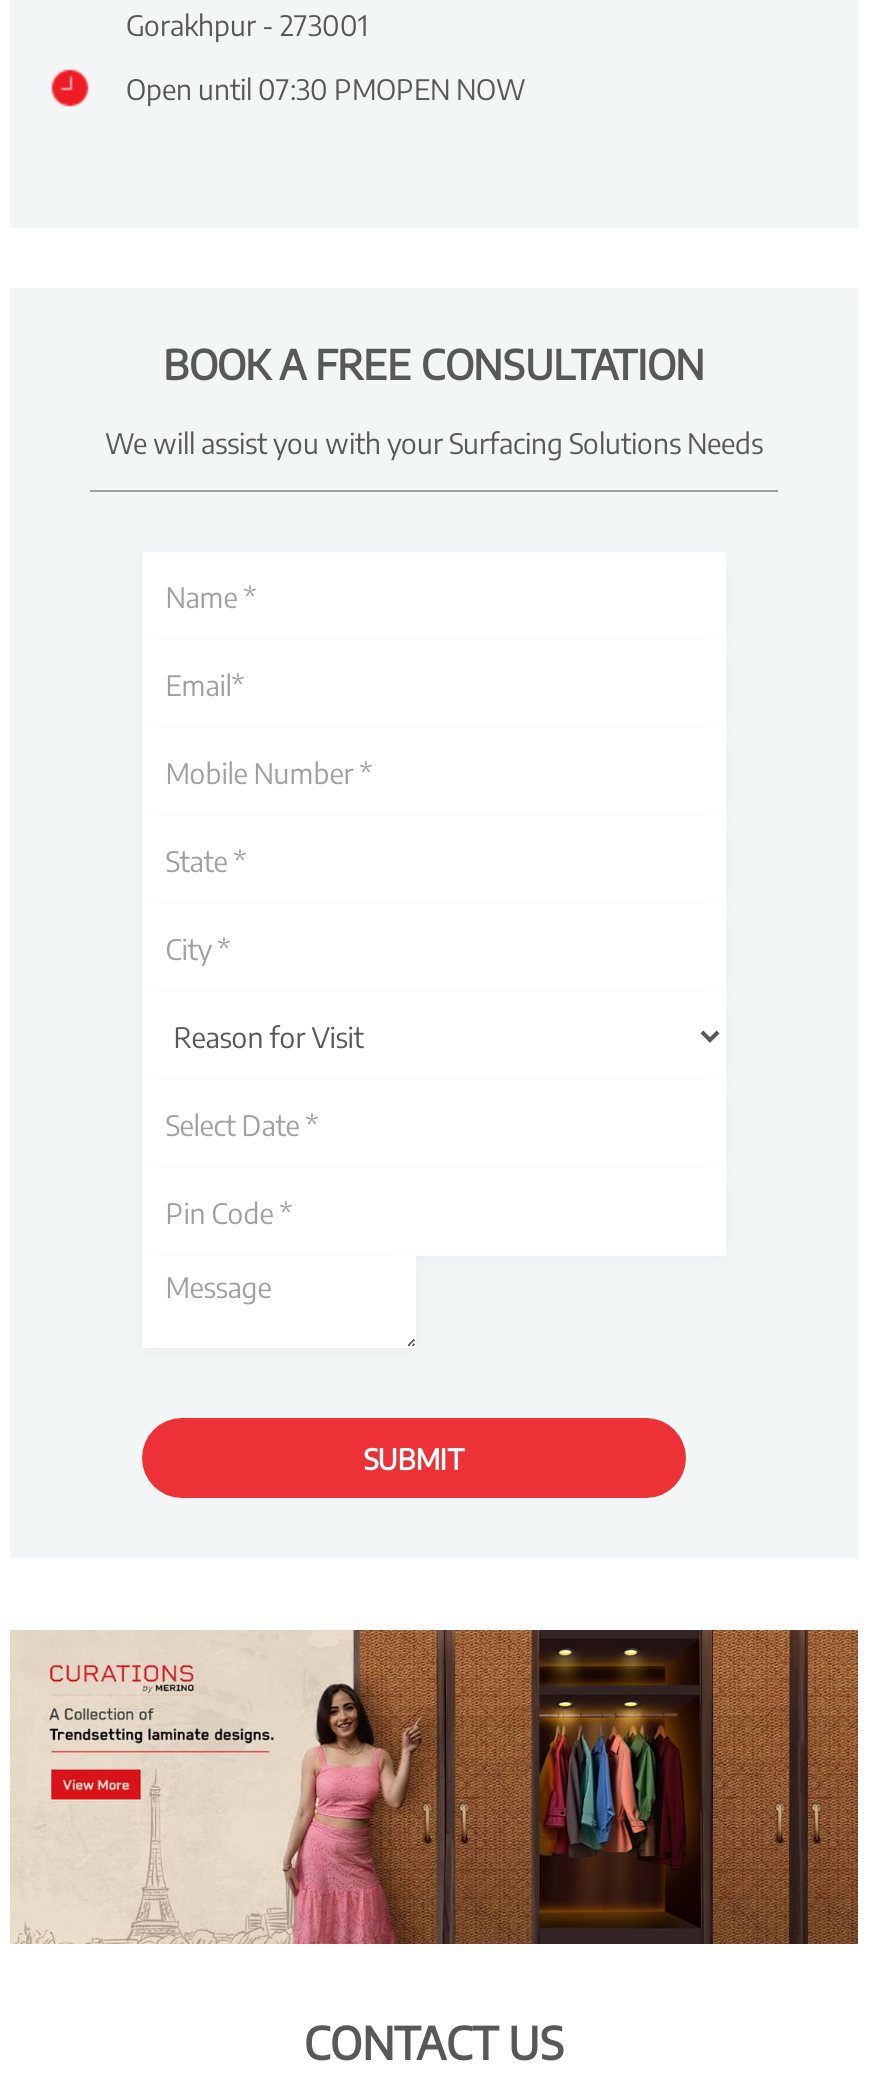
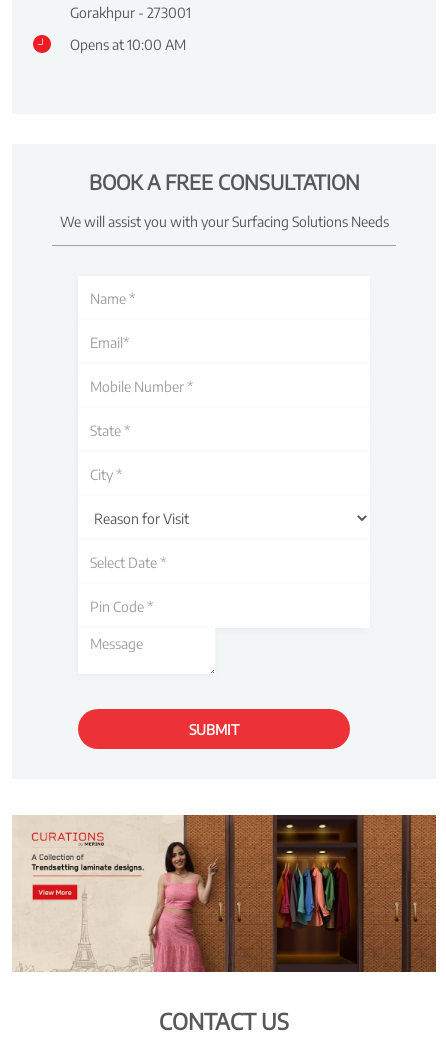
[126,72,526,106] Open until 07:30 PMOPEN NOW -> [70,36,186,53] Opens at 10:00 AM

